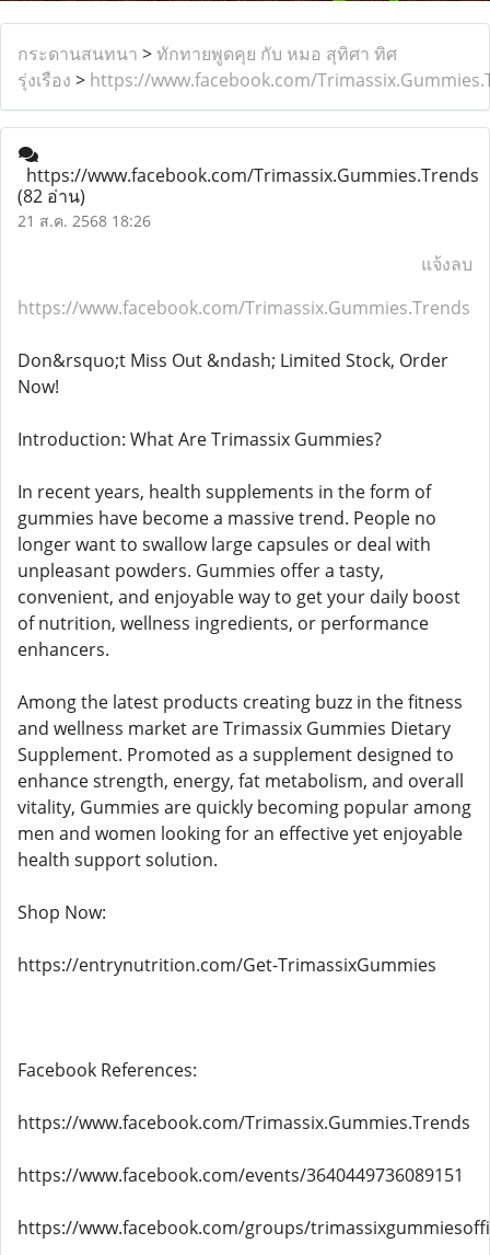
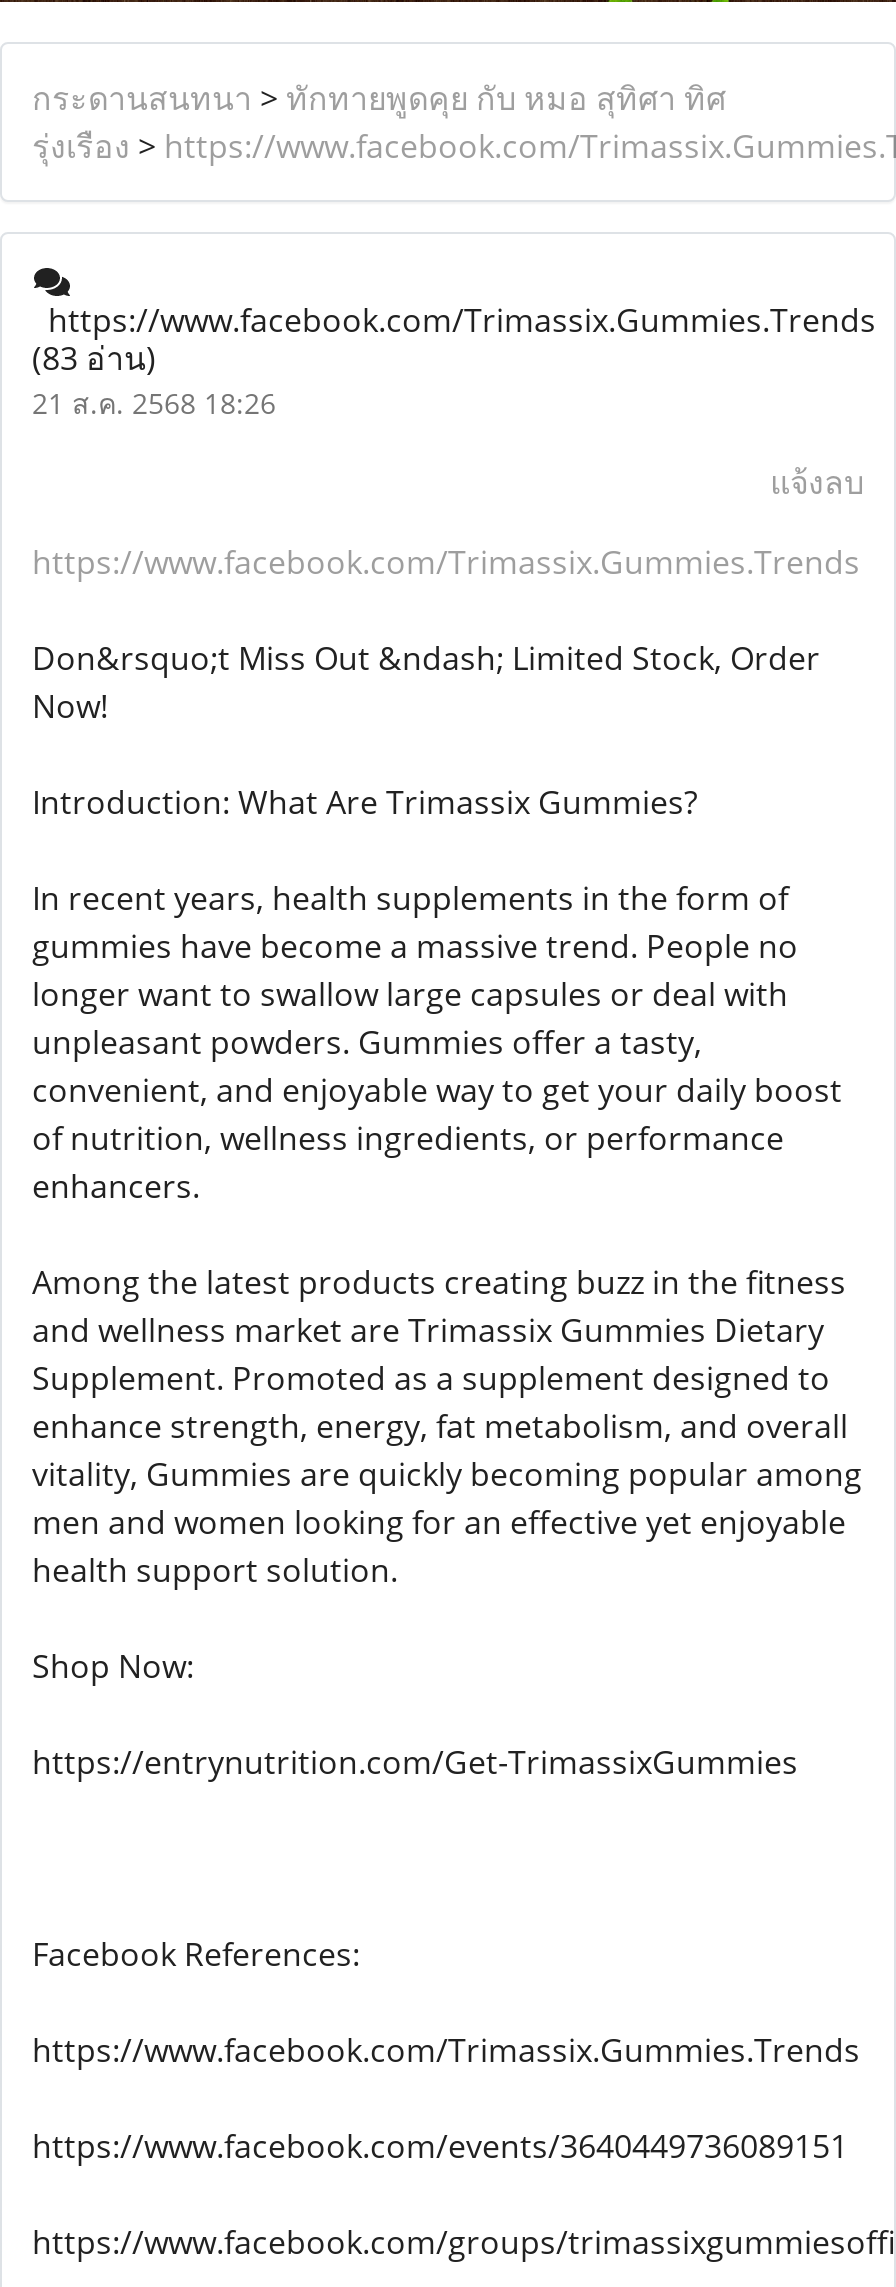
[17,184,85,208] (82 อ่าน) -> [32,336,156,380] (83 อ่าน)

